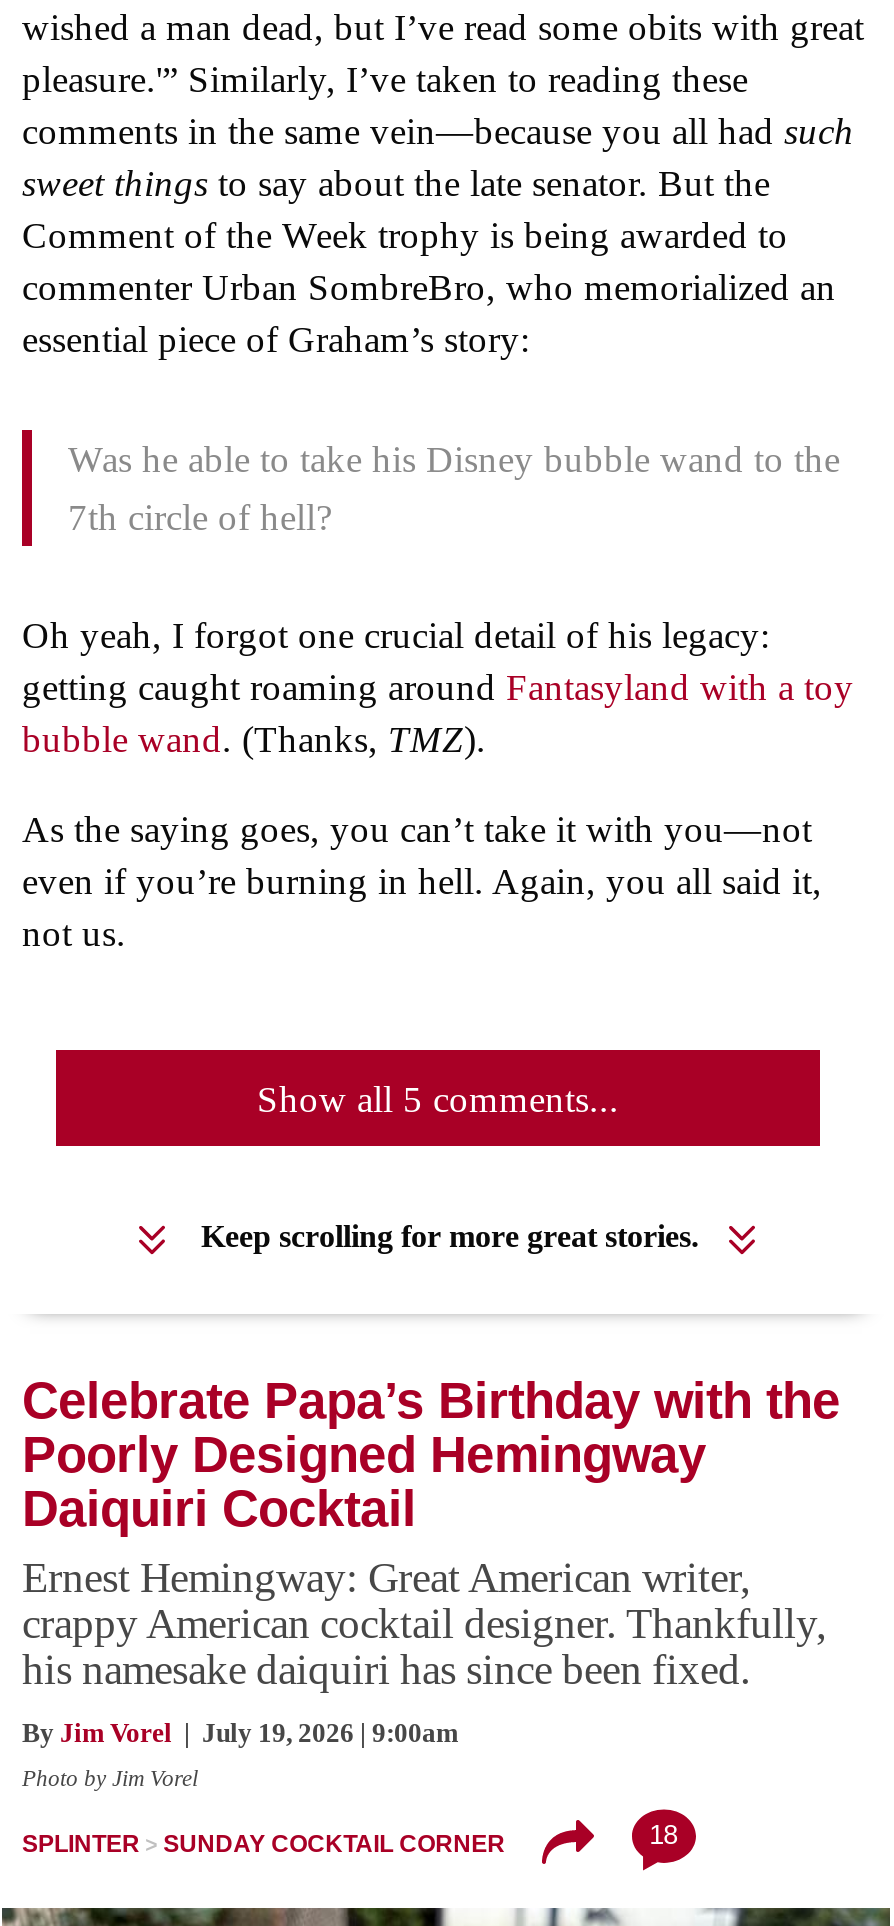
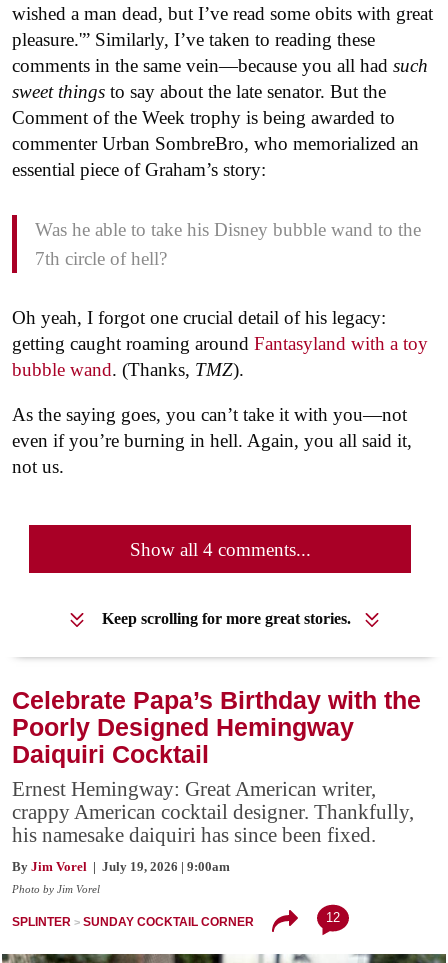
[257,1077,619,1119] Show all 5 comments... -> [129,539,310,560] Show all 4 comments...
[649,1820,677,1850] 18 -> [326,910,340,925] 12

